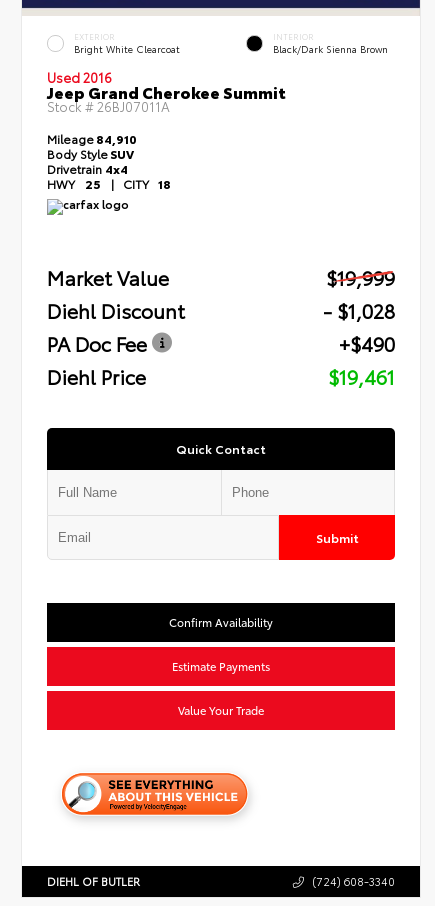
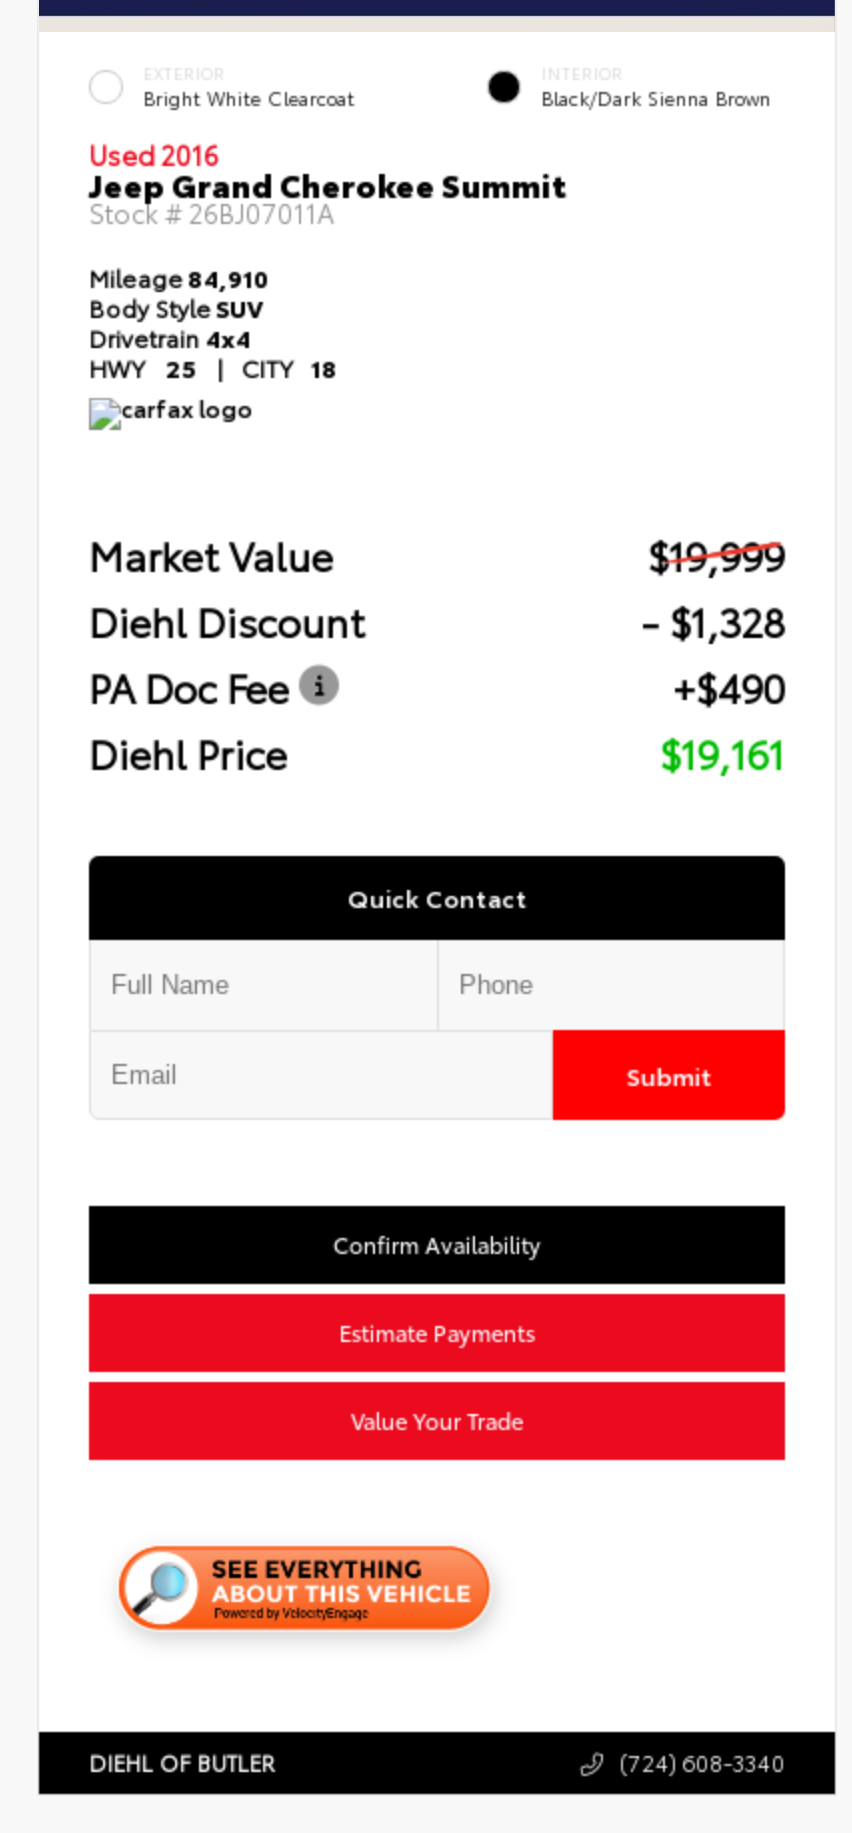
[323,295,395,323] - $1,028 -> [641,590,785,646] - $1,328
[328,361,395,389] $19,461 -> [659,722,785,778] $19,161

